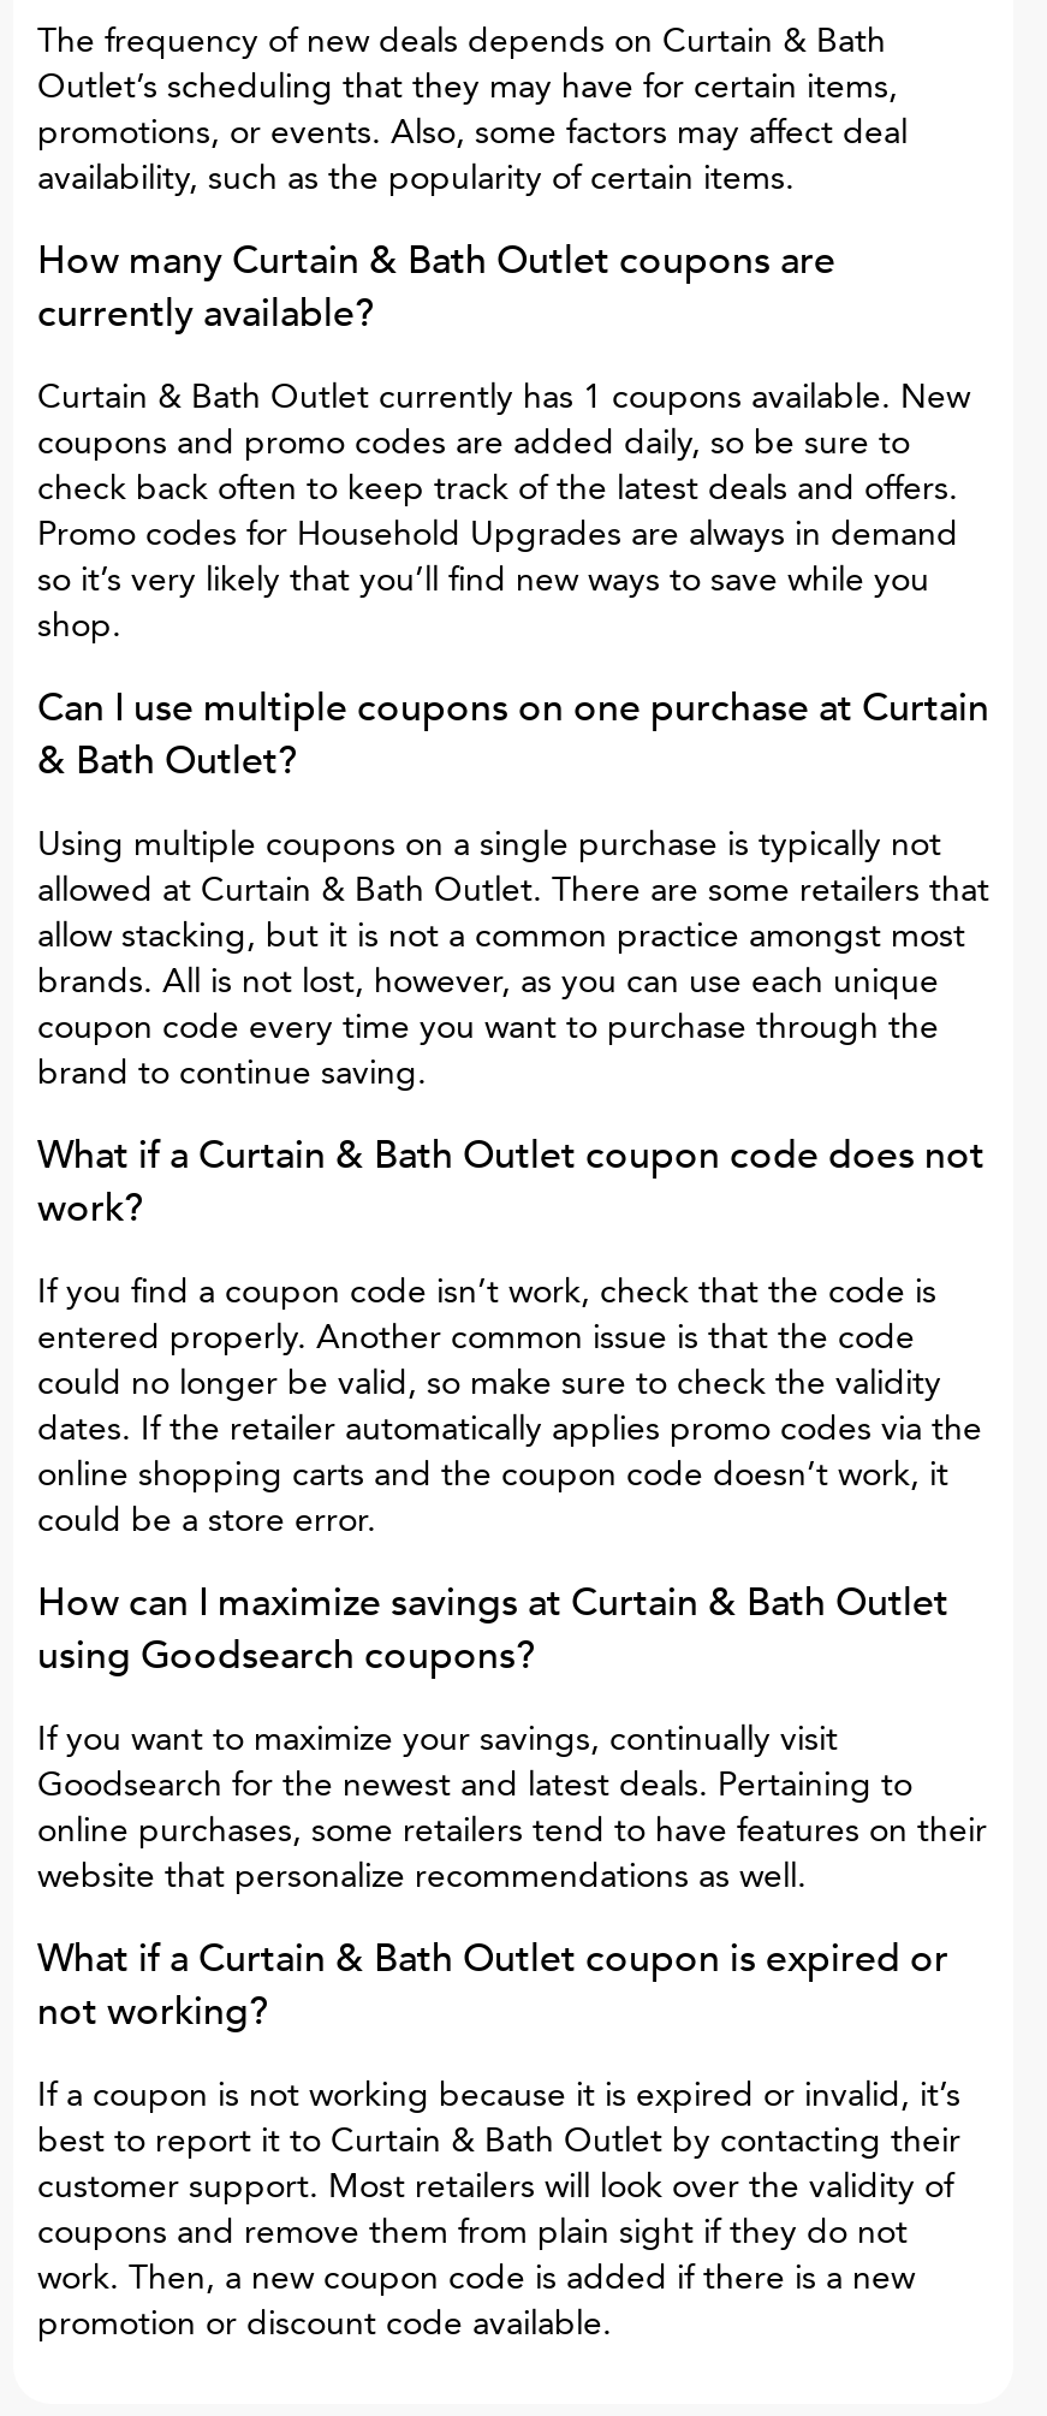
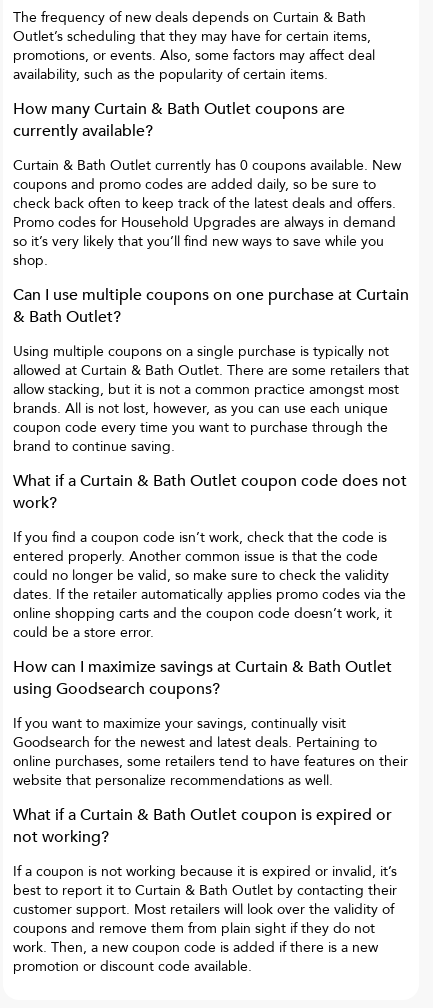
[37,374,970,420] Curtain & Bath Outlet currently has 1 coupons available. New -> [13,156,401,175] Curtain & Bath Outlet currently has 0 coupons available. New

